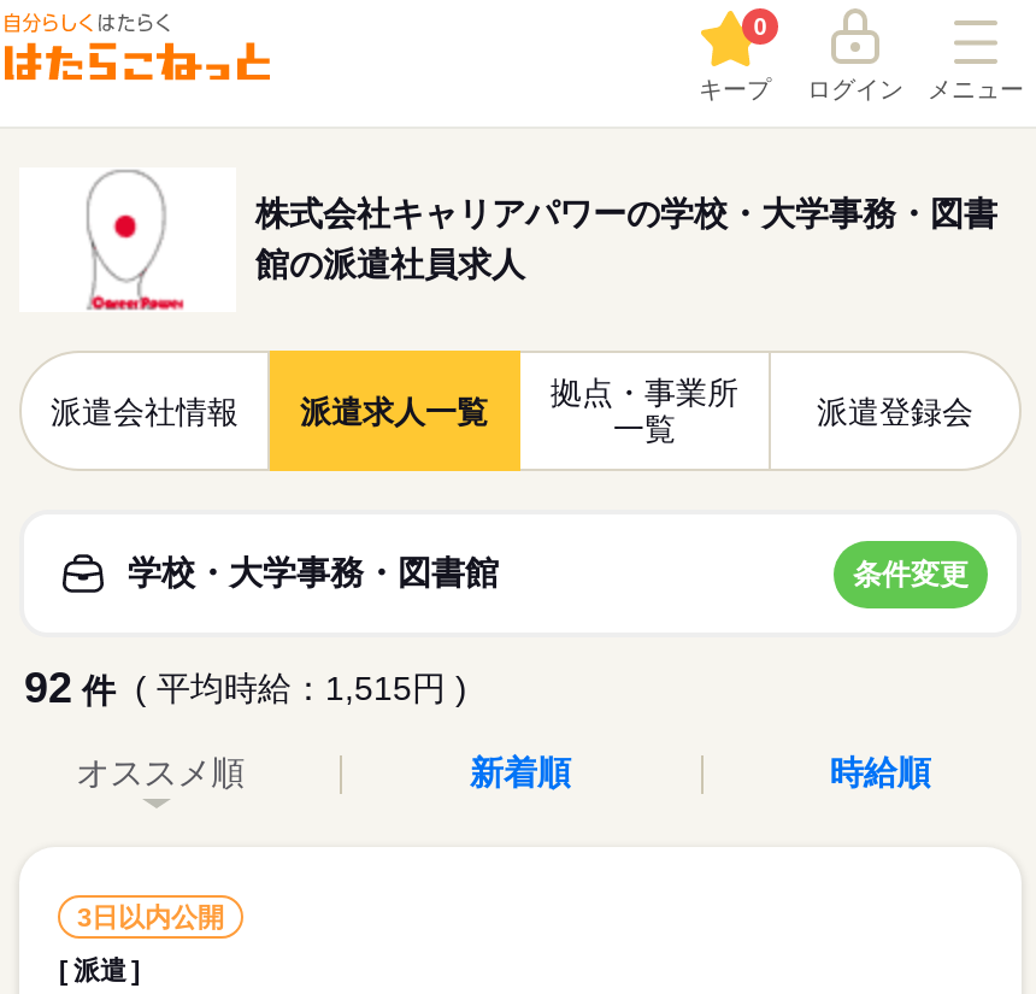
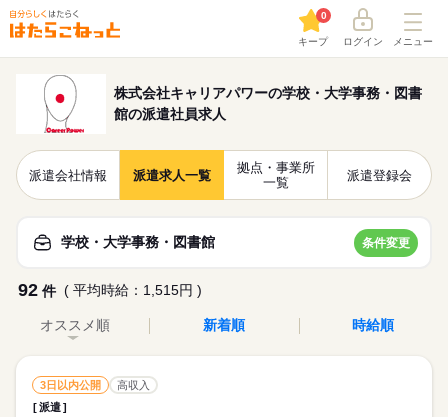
none -> [117,379,150,391] 高収入

